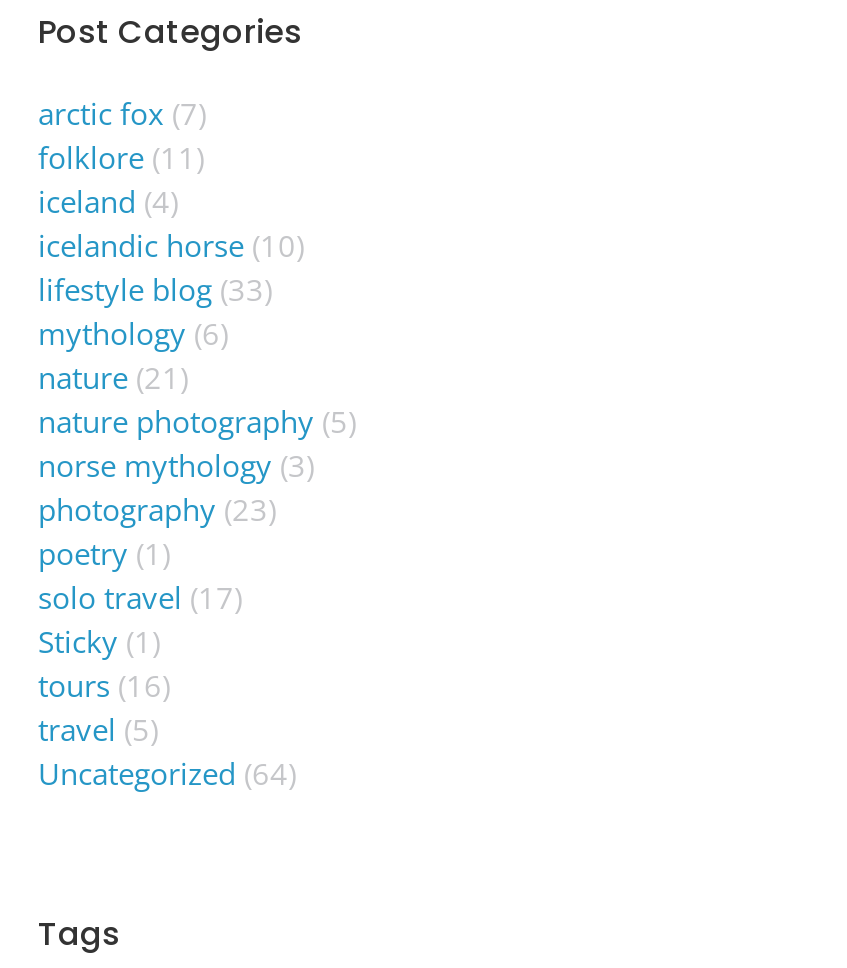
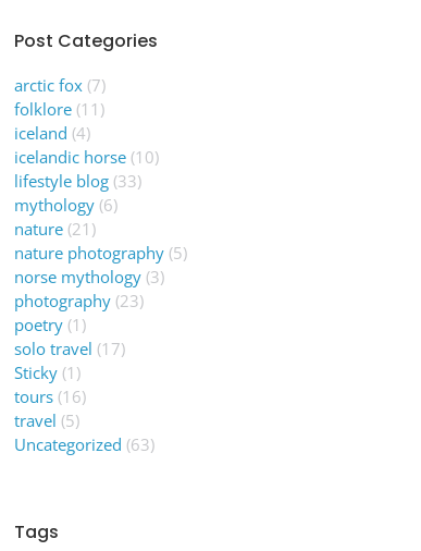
[38,753,296,793] Uncategorized (64) -> [14,433,154,455] Uncategorized (63)

